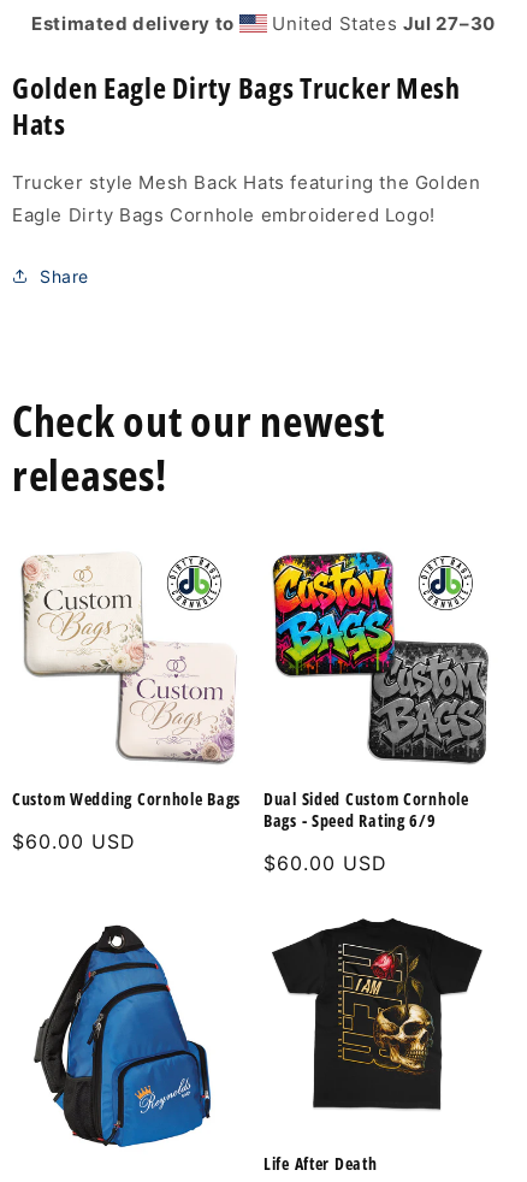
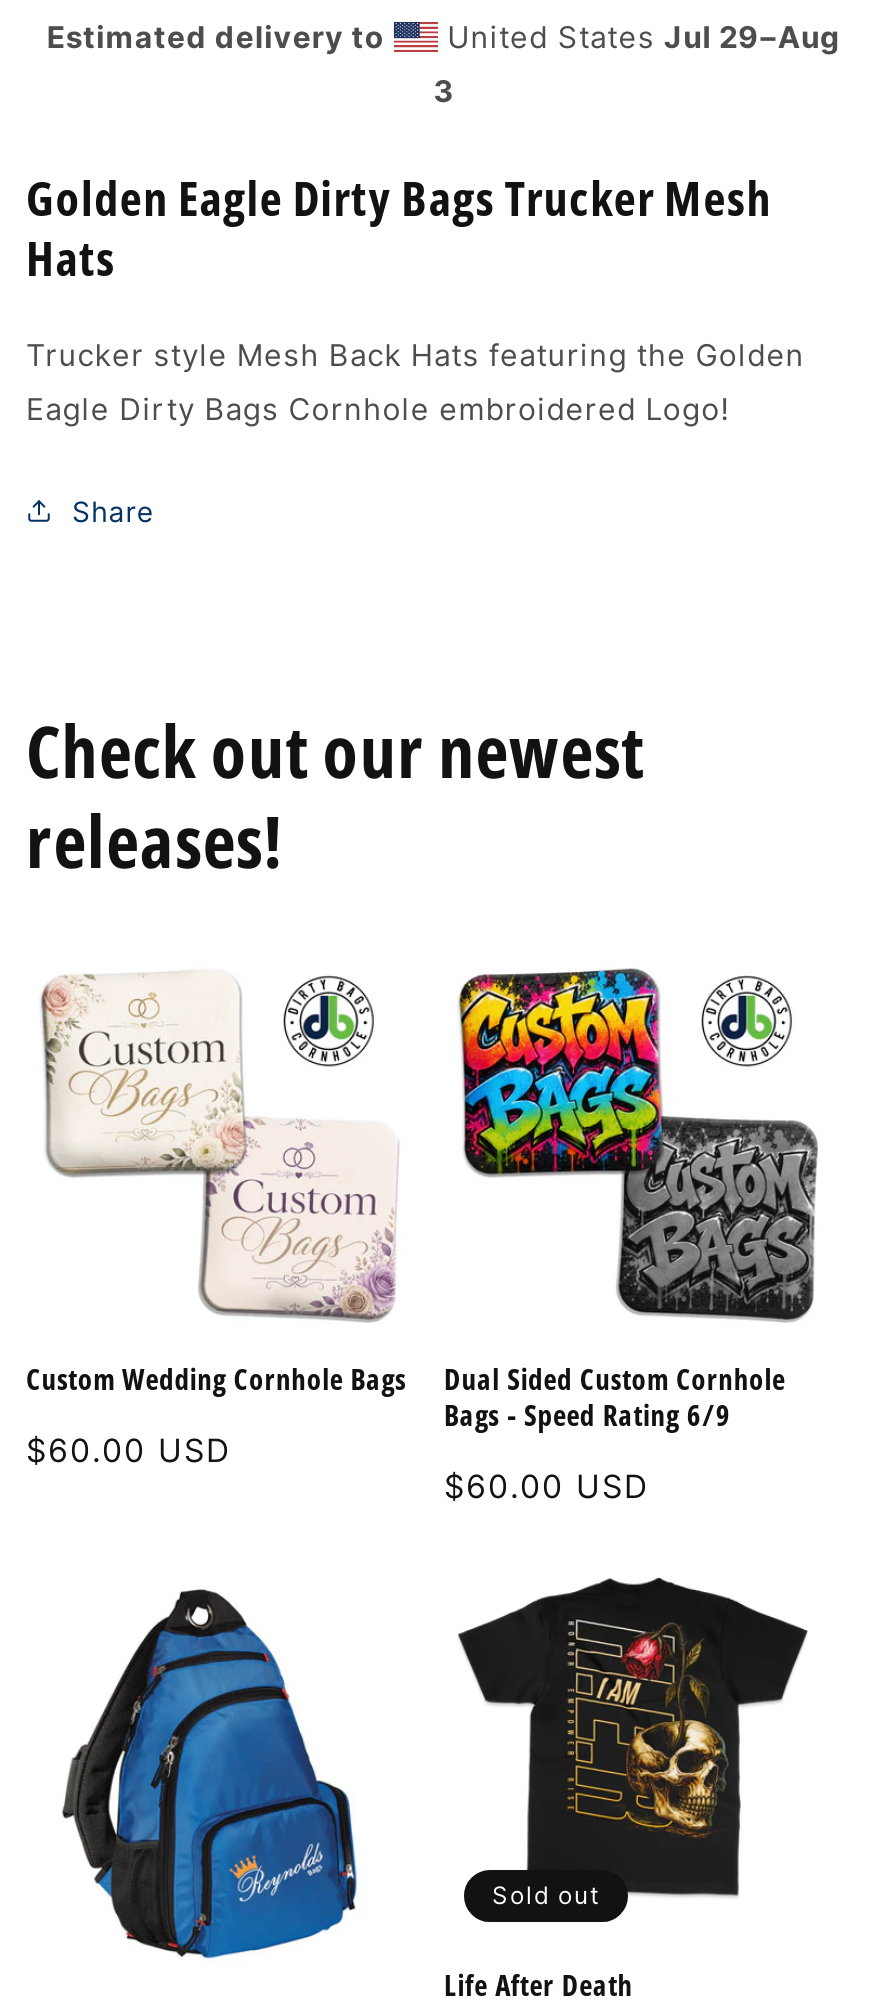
[267,12,496,35] United States Jul 27–30 -> [433,18,841,110] United States Jul 29–Aug | 3
none -> [492,1881,600,1911] Sold out

